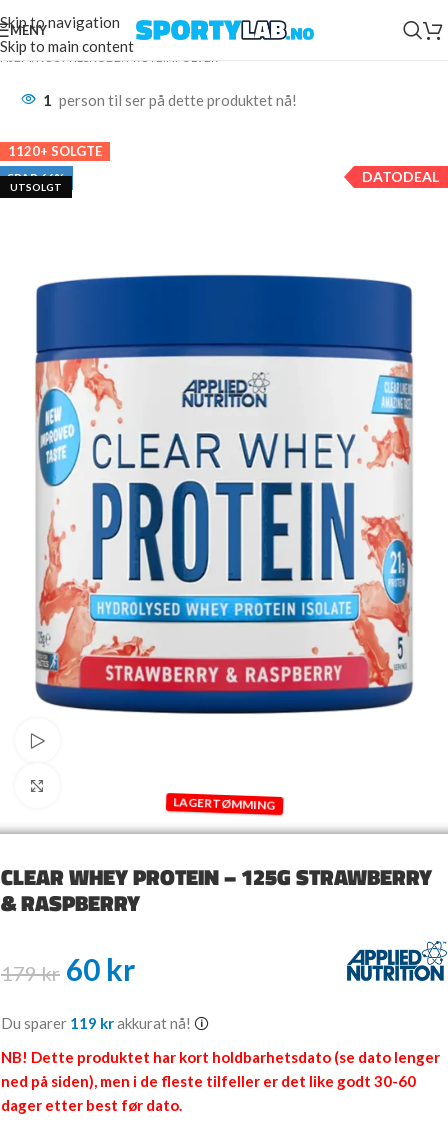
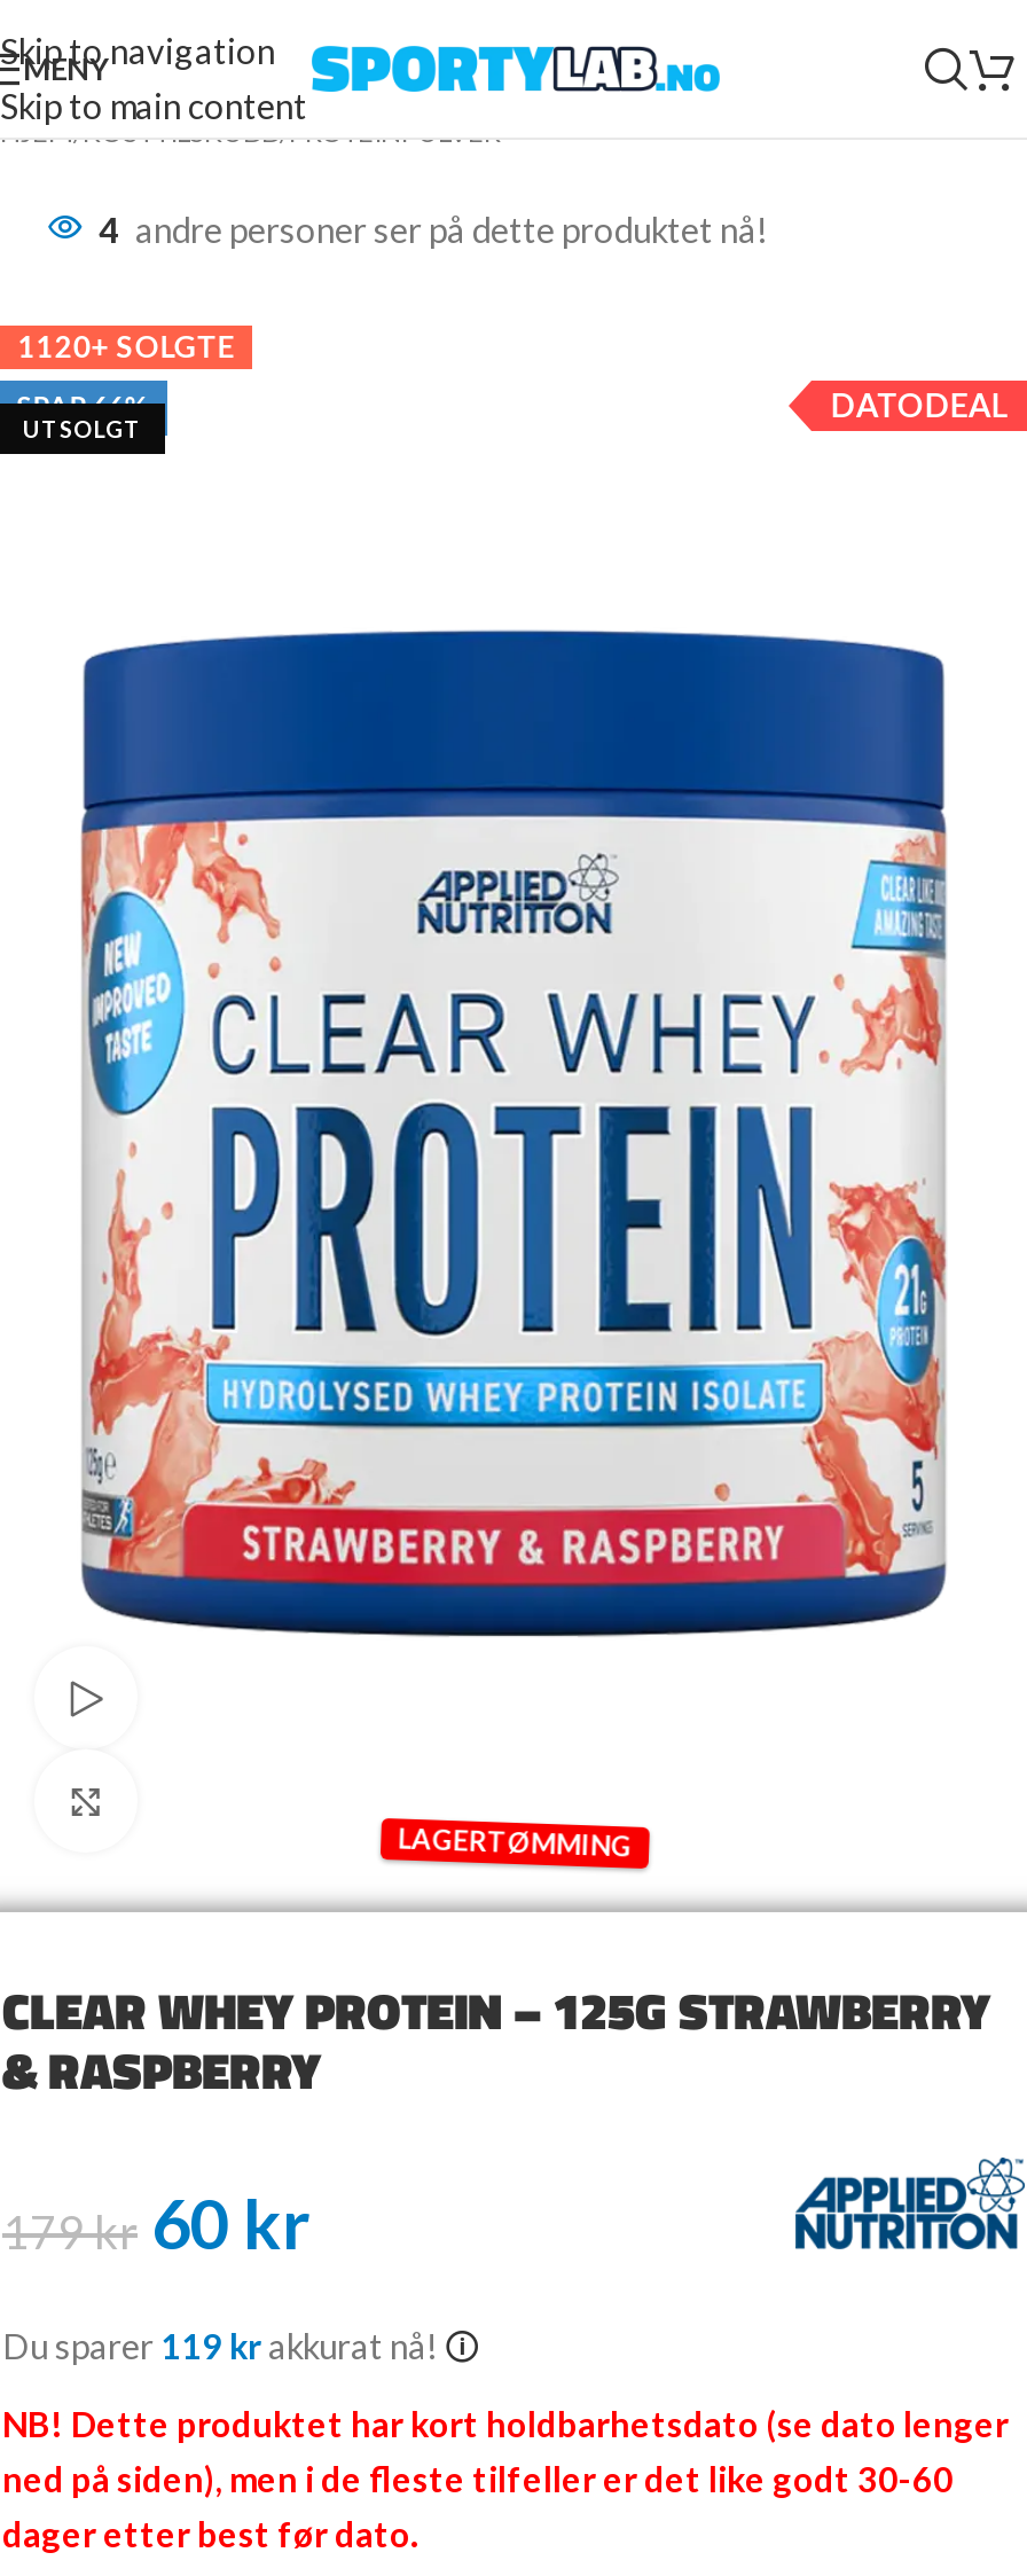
[43,91,297,109] 1 person til ser på dette produktet nå! -> [99,209,768,250] 4 andre personer ser på dette produktet nå!

